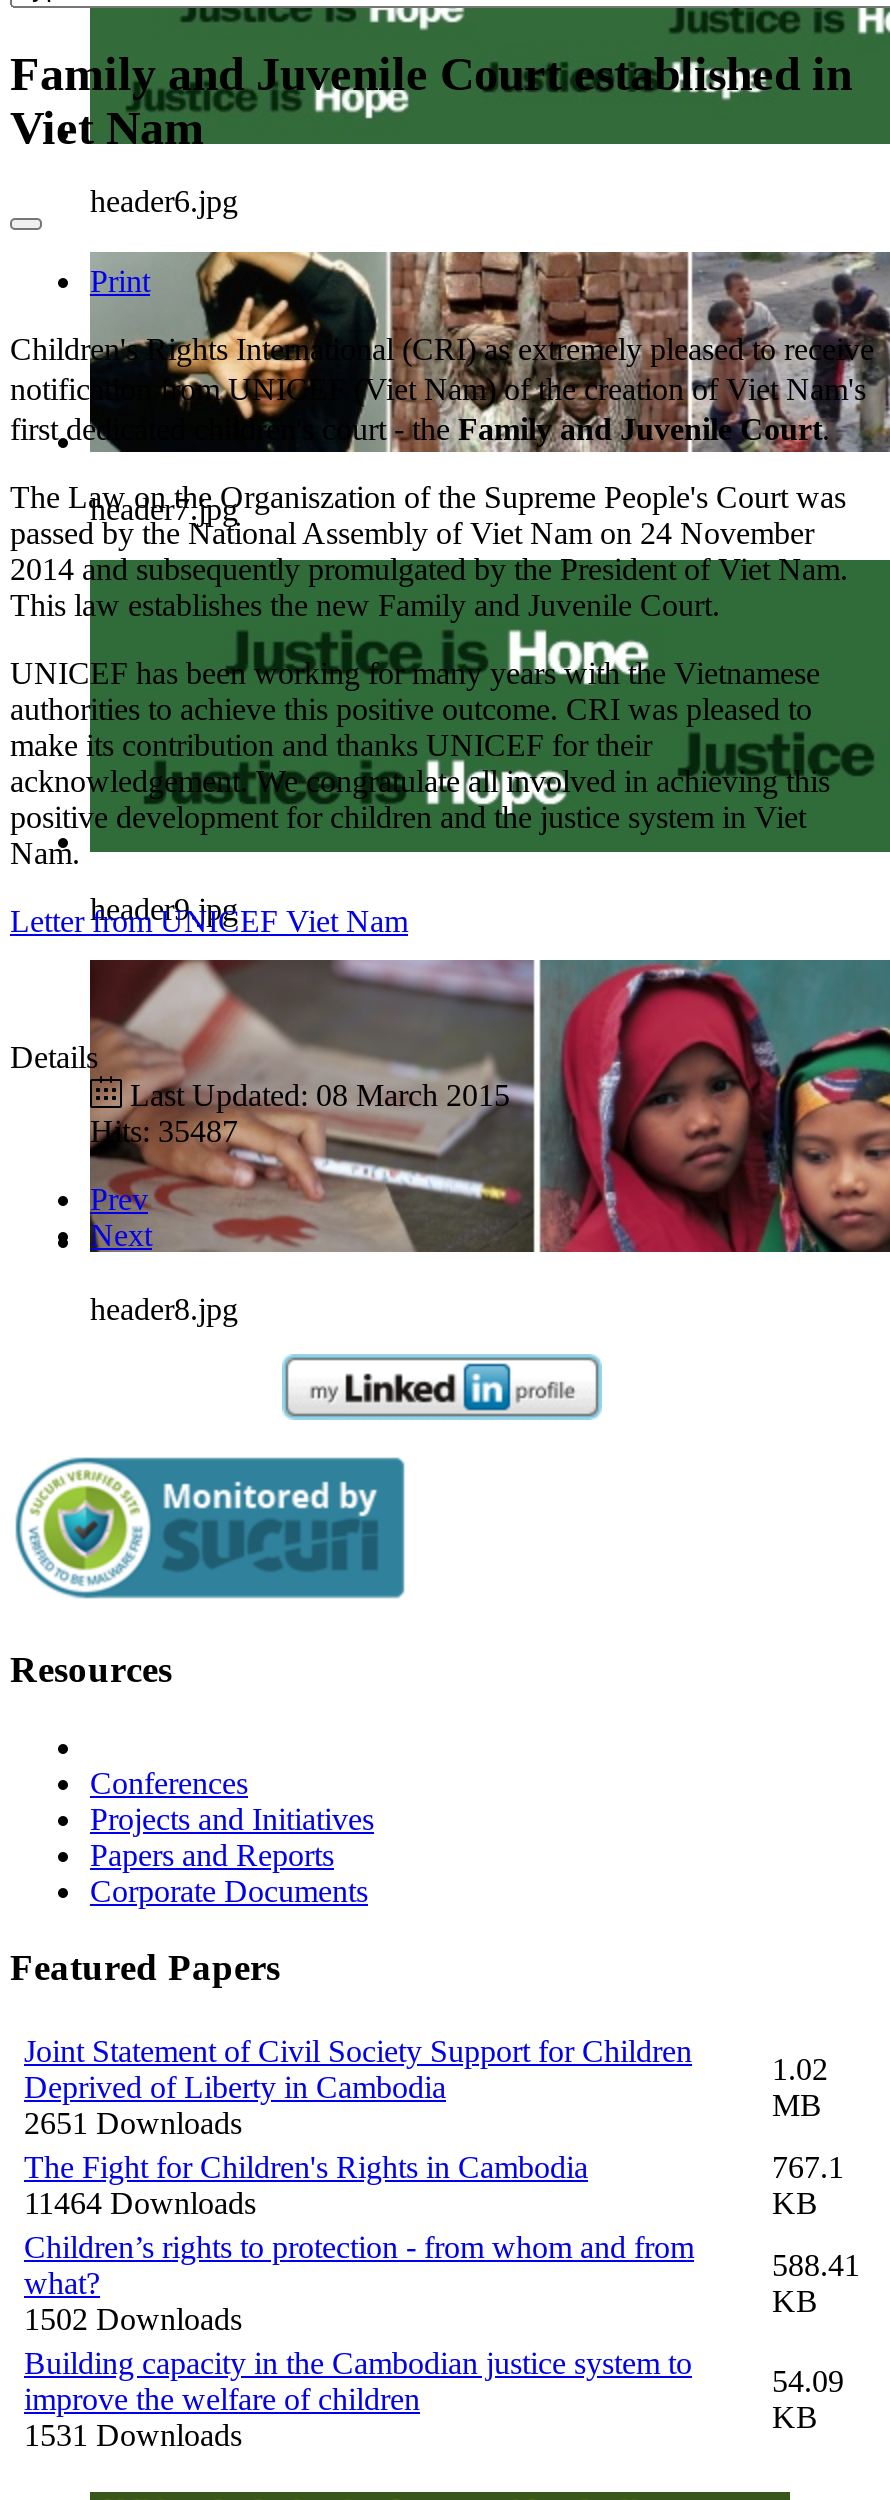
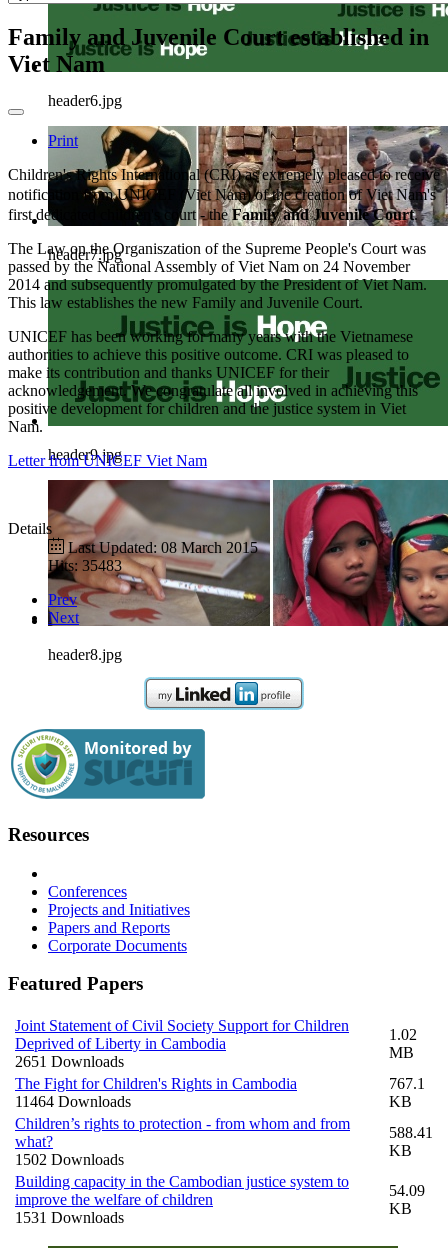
[90,1114,238,1148] Hits: 35487 -> [48,557,122,574] Hits: 35483

